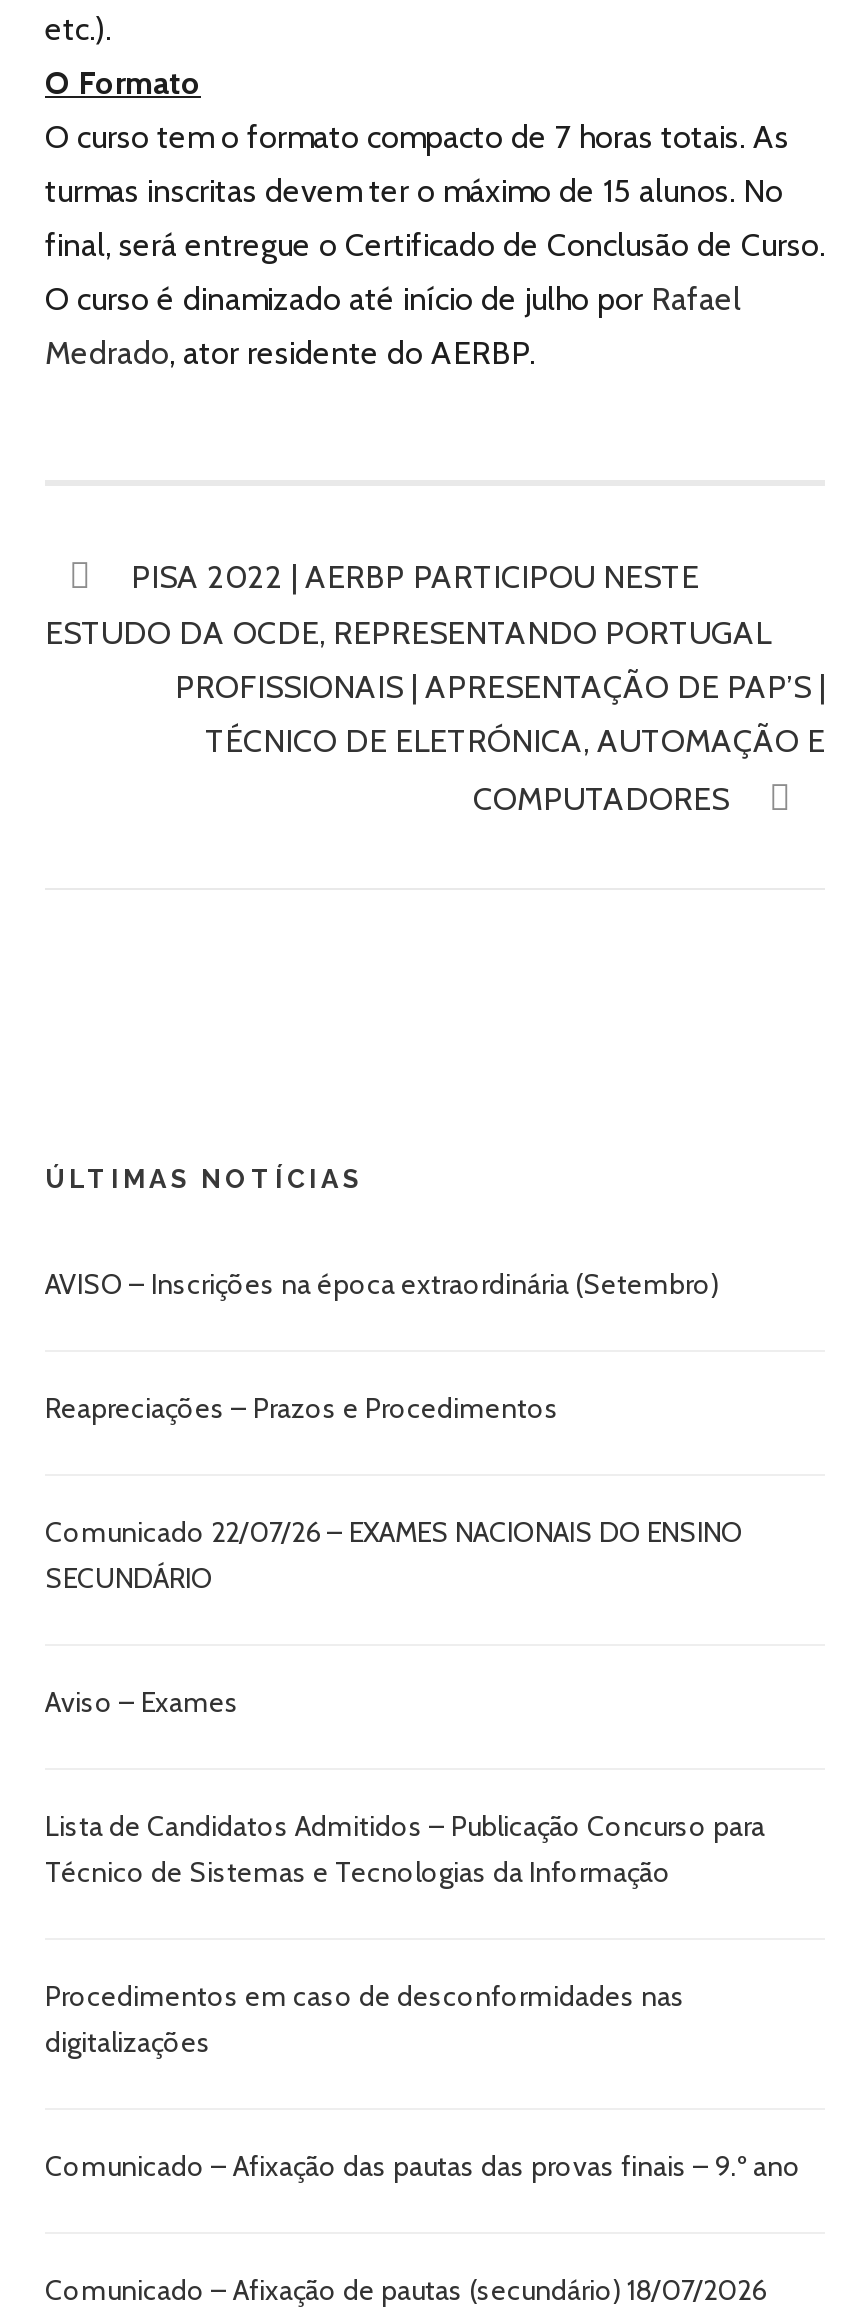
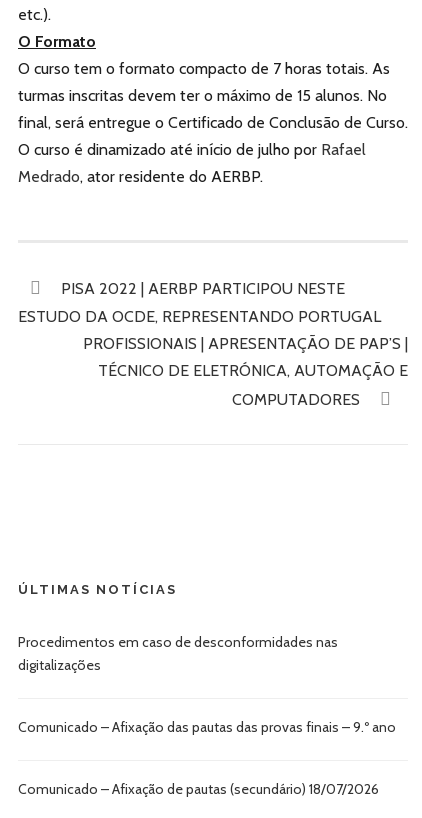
[45,1266,765,1890] AVISO – Inscrições na época extraordinária (Setembro) | Reapreciações – Prazos e Procedimentos | Comunicado 22/07/26 – EXAMES NACIONAIS DO ENSINO | SECUNDÁRIO | Aviso – Exames | Lista de Candidatos Admitidos – Publicação Concurso para | Técnico de Sistemas e Tecnologias da Informação -> none

